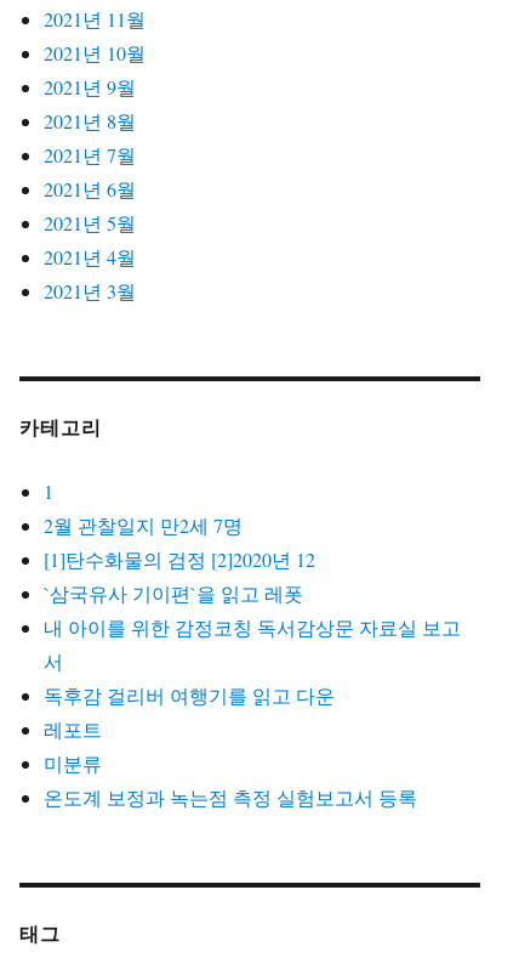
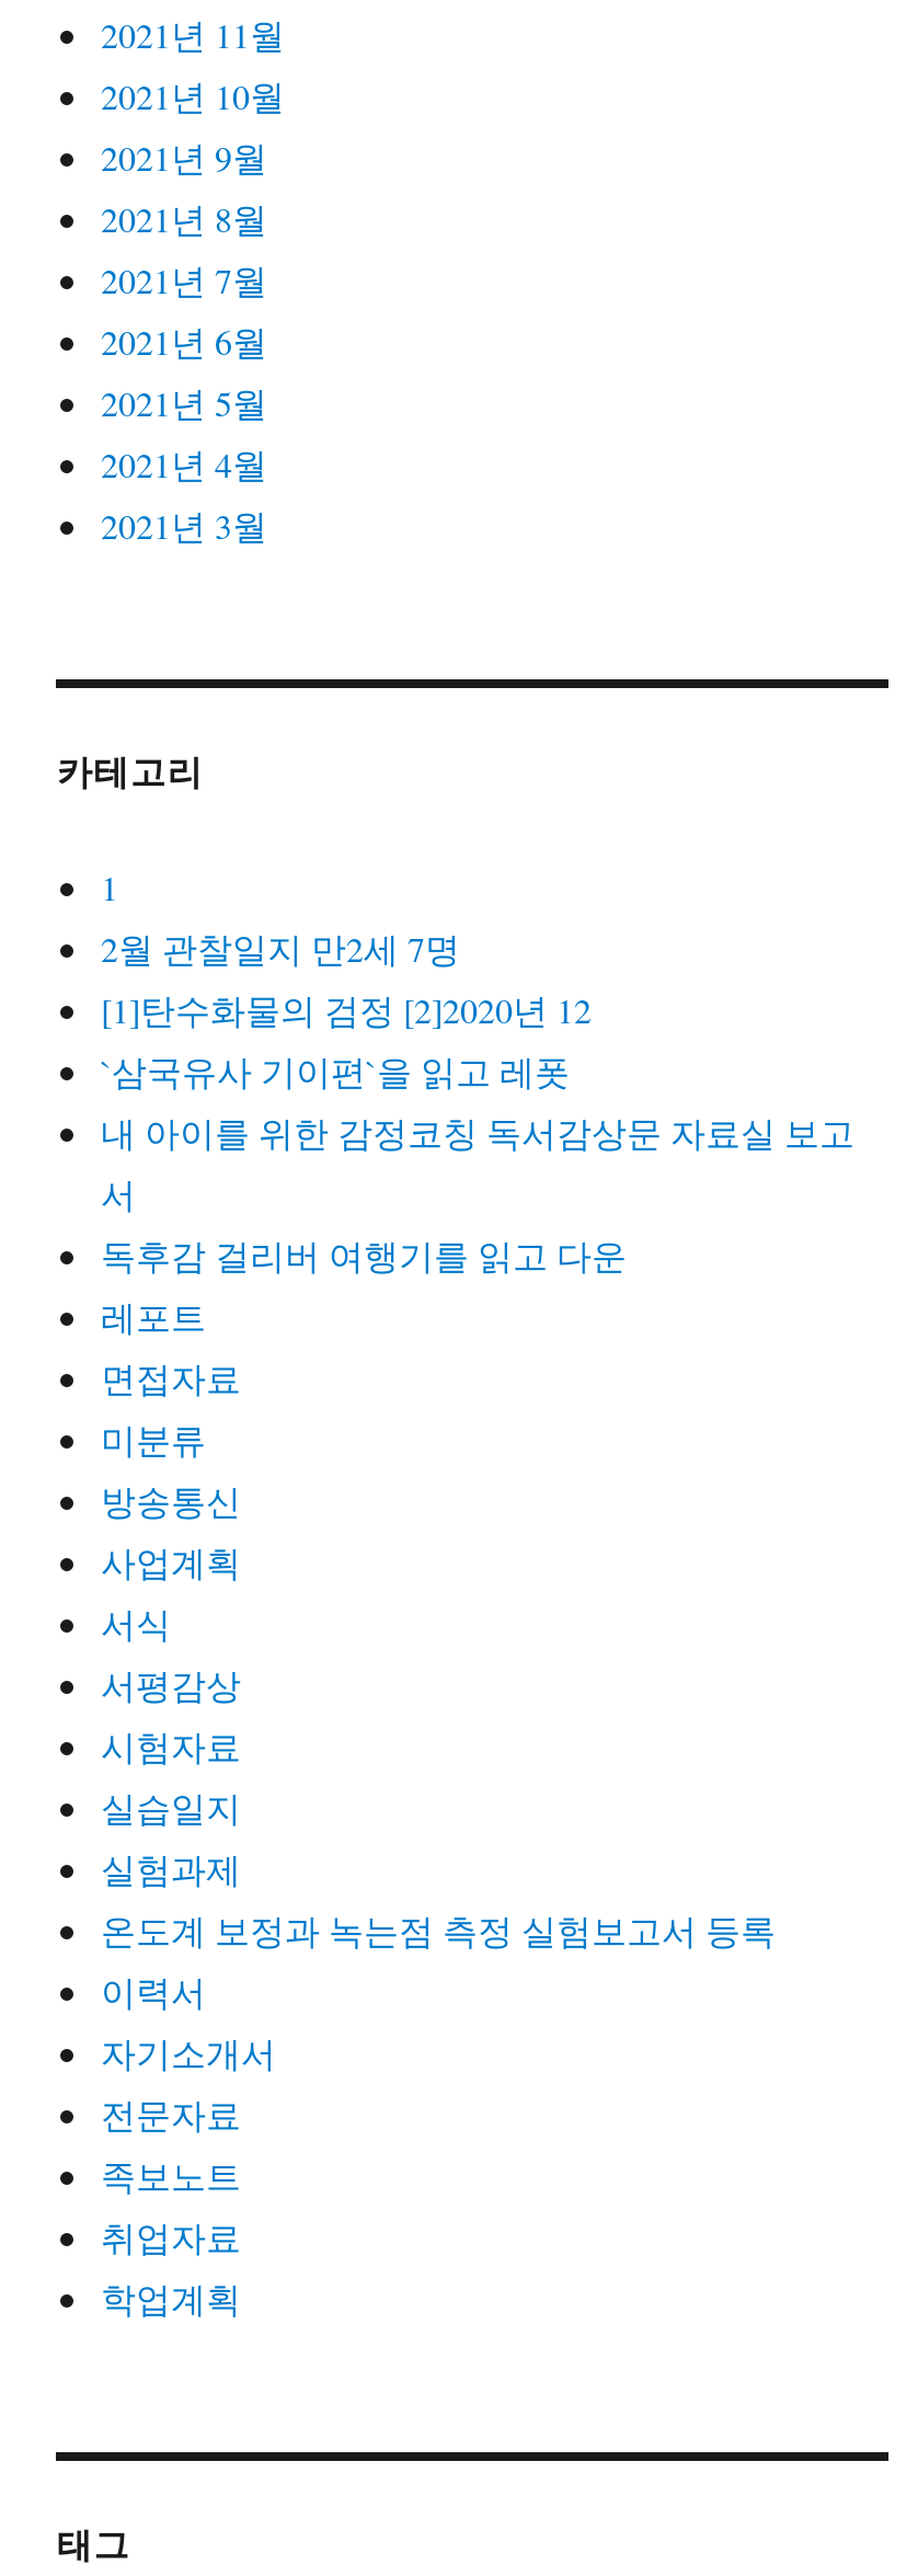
none -> [101,1355,241,1401] 면접자료
none -> [101,1477,241,1891] 방송통신 | 사업계획 | 서식 | 서평감상 | 시험자료 | 실습일지 | 실험과제
none -> [101,1968,276,2321] 이력서 | 자기소개서 | 전문자료 | 족보노트 | 취업자료 | 학업계획

